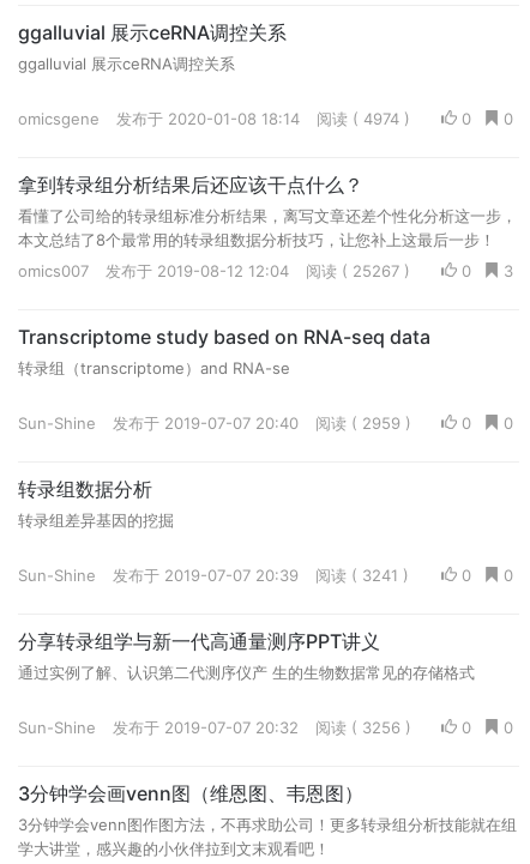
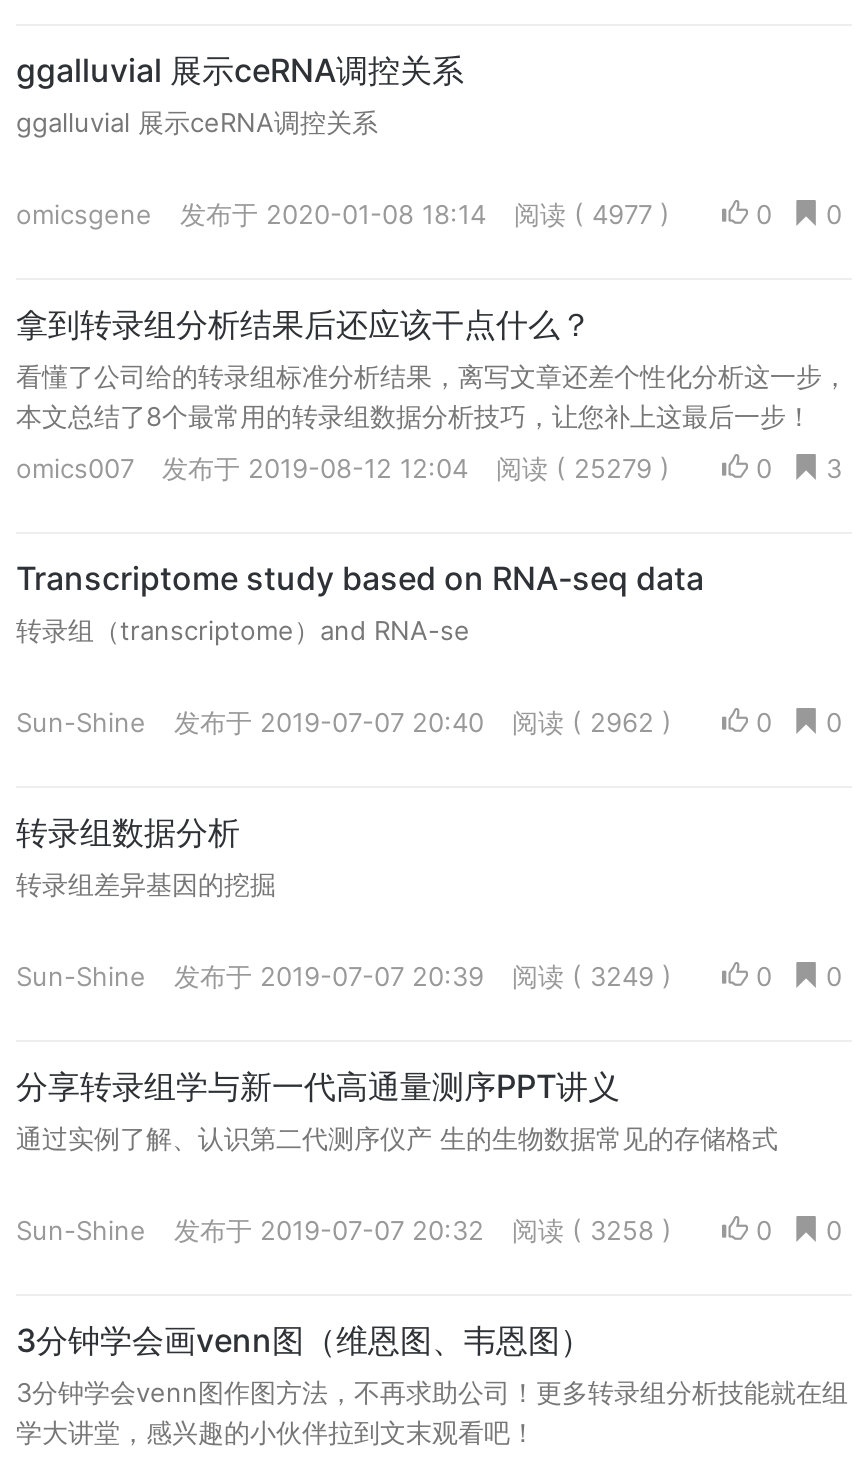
[18,109,410,128] omicsgene 发布于 2020-01-08 18:14 阅读 ( 4974 ) -> [16,198,670,230] omicsgene 发布于 2020-01-08 18:14 阅读 ( 4977 )
[18,261,410,280] omics007 发布于 2019-08-12 12:04 阅读 ( 25267 ) -> [16,452,670,484] omics007 发布于 2019-08-12 12:04 阅读 ( 25279 )
[18,413,411,433] Sun-Shine 发布于 2019-07-07 20:40 阅读 ( 2959 ) -> [16,706,672,738] Sun-Shine 发布于 2019-07-07 20:40 阅读 ( 2962 )
[18,566,409,585] Sun-Shine 发布于 2019-07-07 20:39 阅读 ( 3241 ) -> [16,960,672,992] Sun-Shine 发布于 2019-07-07 20:39 阅读 ( 3249 )
[18,718,411,737] Sun-Shine 发布于 2019-07-07 20:32 阅读 ( 3256 ) -> [16,1214,672,1246] Sun-Shine 发布于 2019-07-07 20:32 阅读 ( 3258 )

